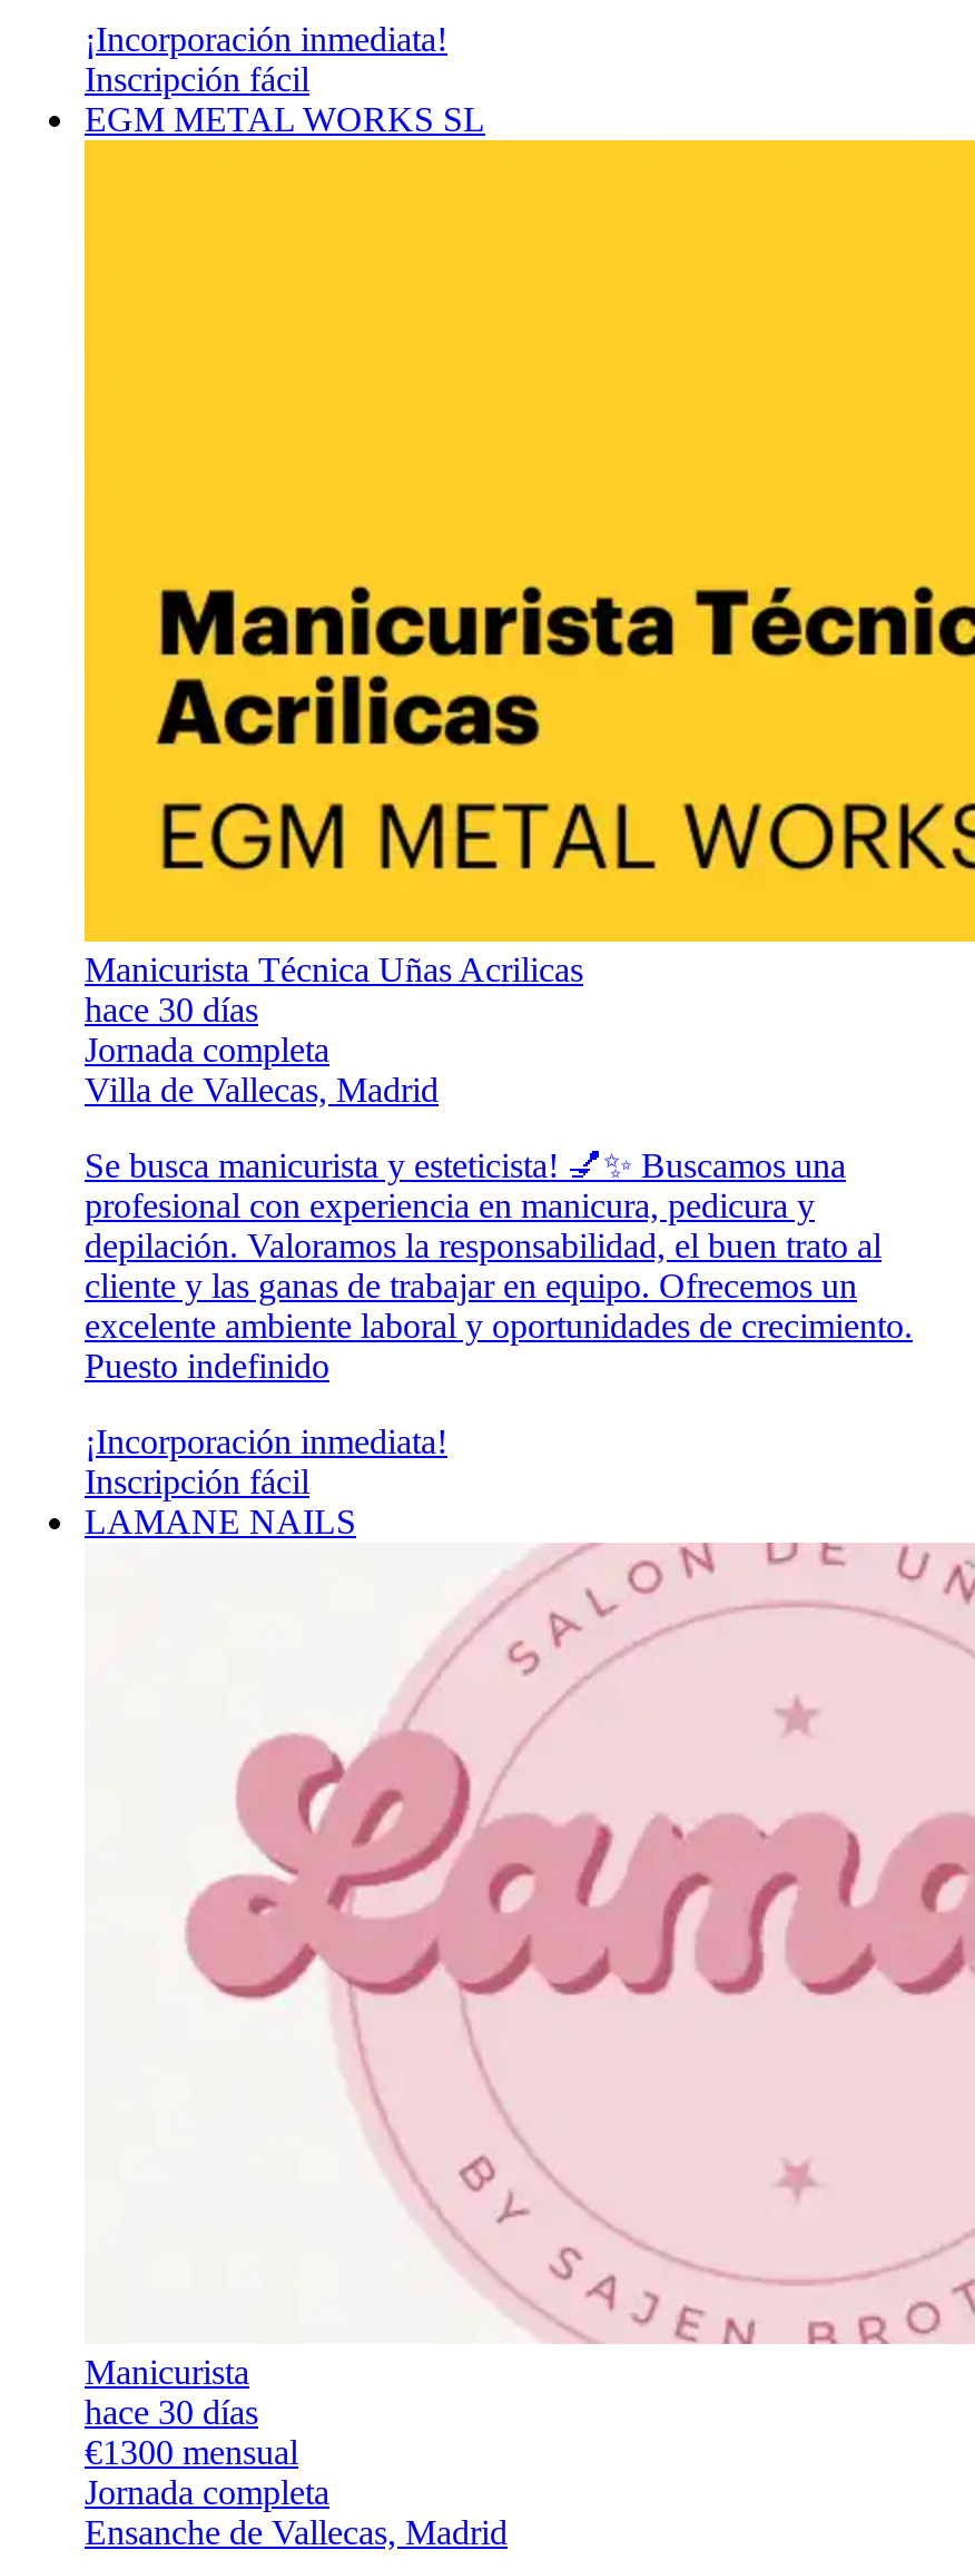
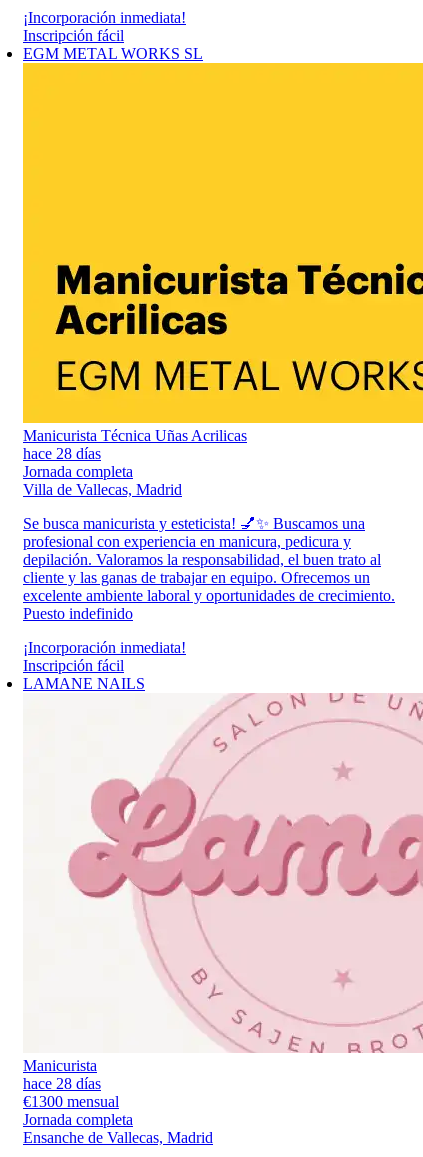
[85,990,258,1028] hace 30 días -> [23,445,101,462] hace 28 días
[85,2393,258,2430] hace 30 días -> [23,1075,101,1092] hace 28 días

